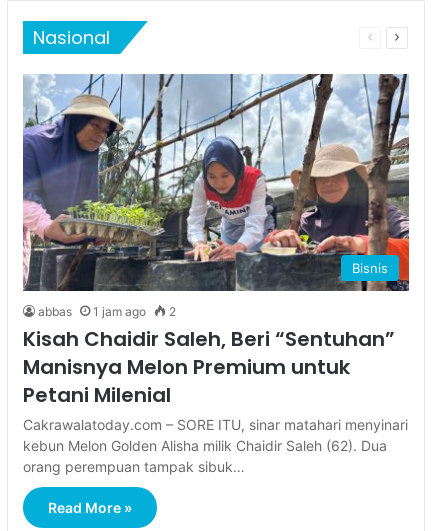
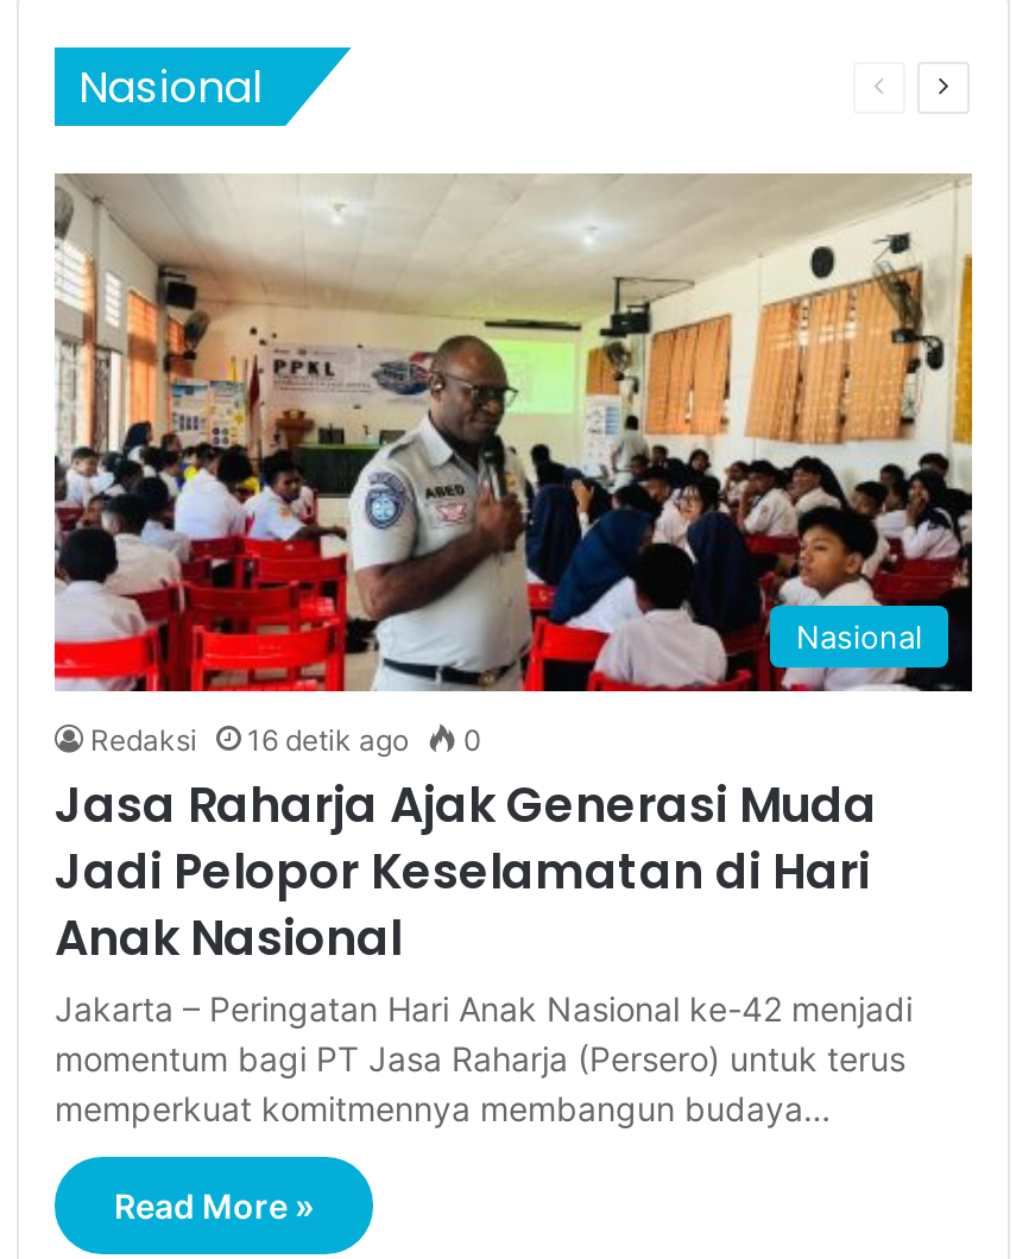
[22,73,410,292] [image] | Bisnis -> [52,171,974,694] [image] | Nasional
[23,304,408,475] abbas | 1 jam ago | 2 | Kisah Chaidir Saleh, Beri “Sentuhan” | Manisnya Melon Premium untuk | Petani Milenial | Cakrawalatoday.com – SORE ITU, sinar matahari menyinari | kebun Melon Golden Alisha milik Chaidir Saleh (62). Dua | orang perempuan tampak sibuk… -> [55,723,913,1129] Redaksi | 16 detik ago | 0 | Jasa Raharja Ajak Generasi Muda | Jadi Pelopor Keselamatan di Hari | Anak Nasional | Jakarta – Peringatan Hari Anak Nasional ke-42 menjadi | momentum bagi PT Jasa Raharja (Persero) untuk terus | memperkuat komitmennya membangun budaya…

